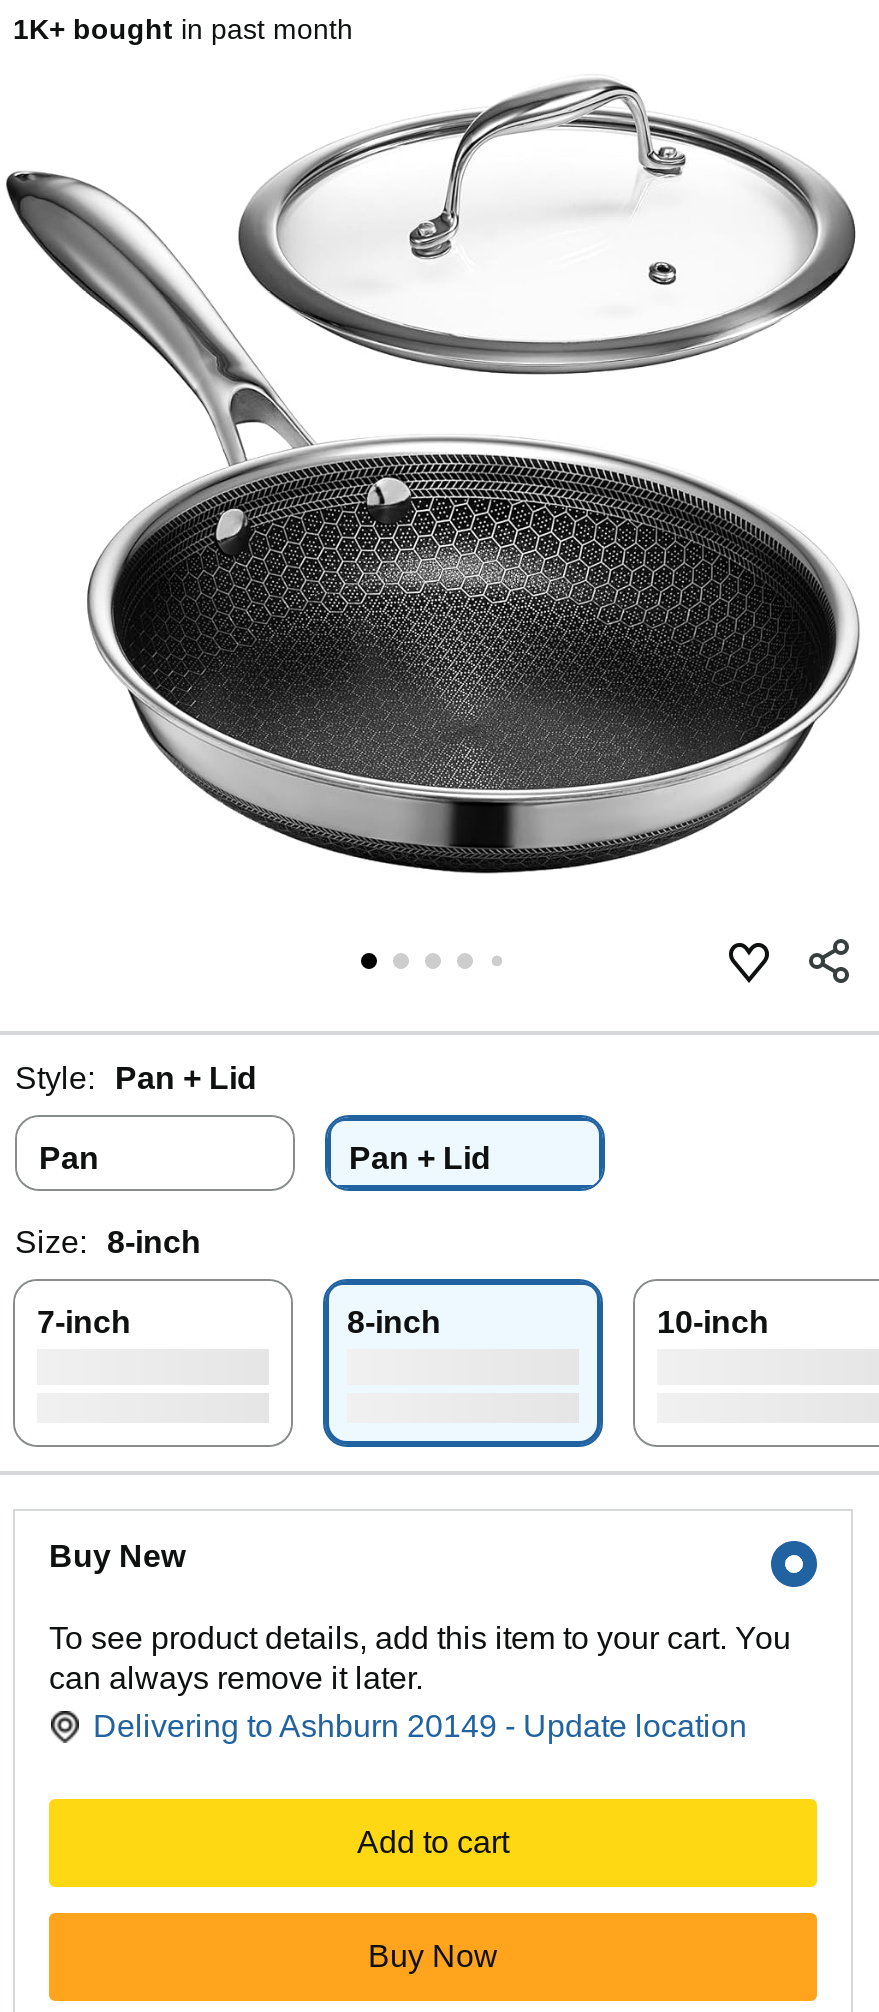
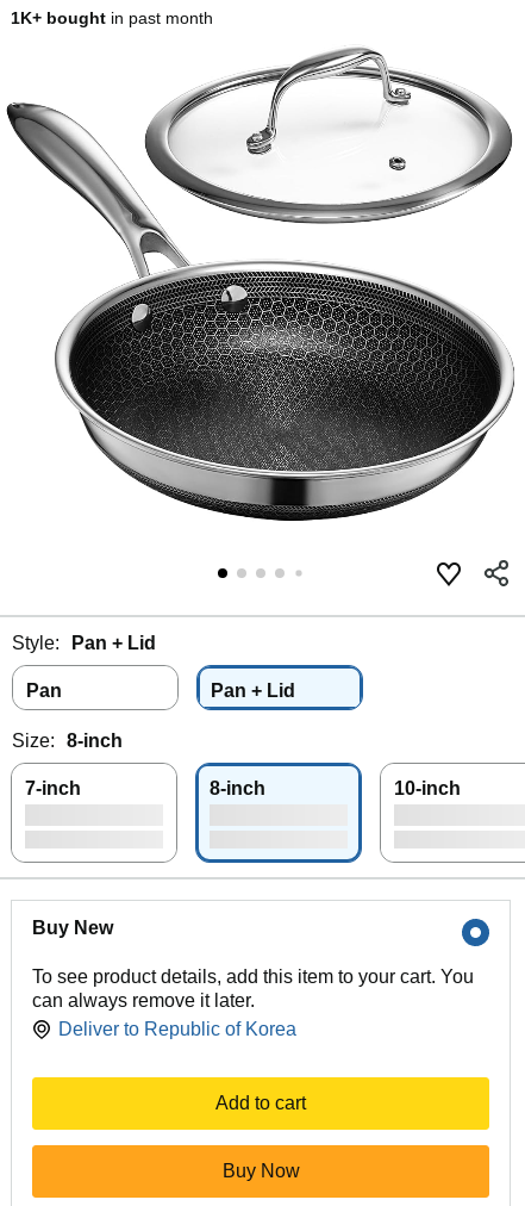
[93,1708,747,1742] Delivering to Ashburn 20149 - Update location -> [58,1019,296,1039] Deliver to Republic of Korea

